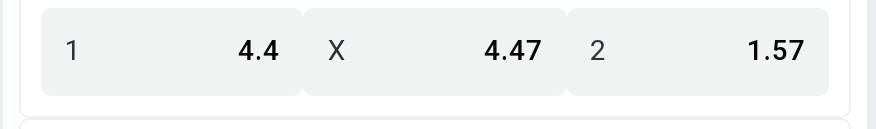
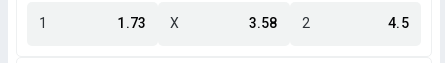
[238,34,346,66] 4.4 X -> [117,15,180,31] 1.73 X
[484,34,607,66] 4.47 2 -> [249,15,310,31] 3.58 2
[747,34,805,66] 1.57 -> [388,15,409,31] 4.5

